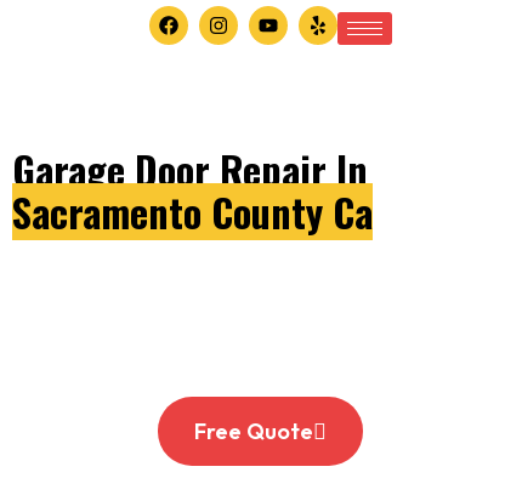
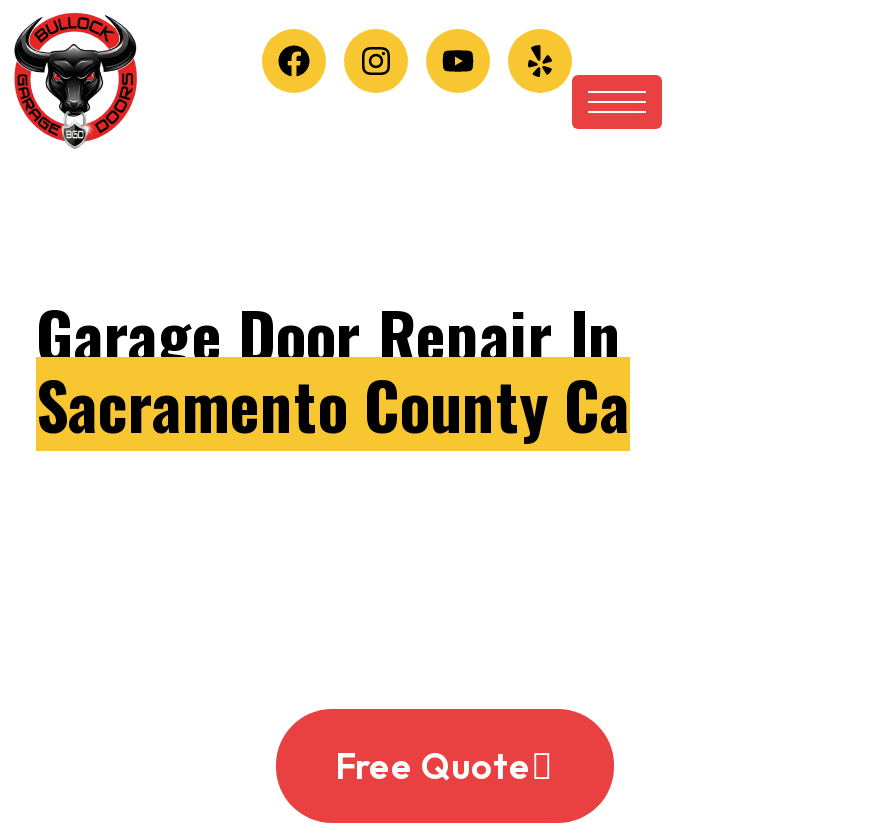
none -> [12,11,140,149] [image]

